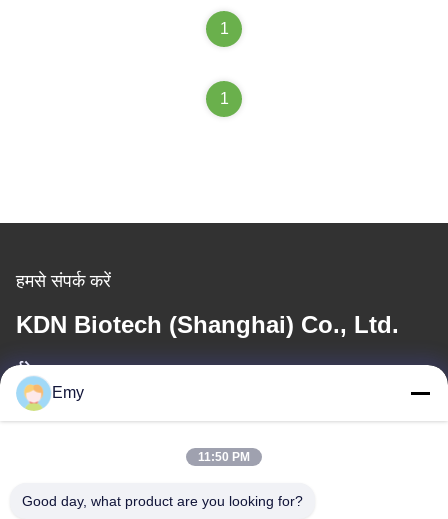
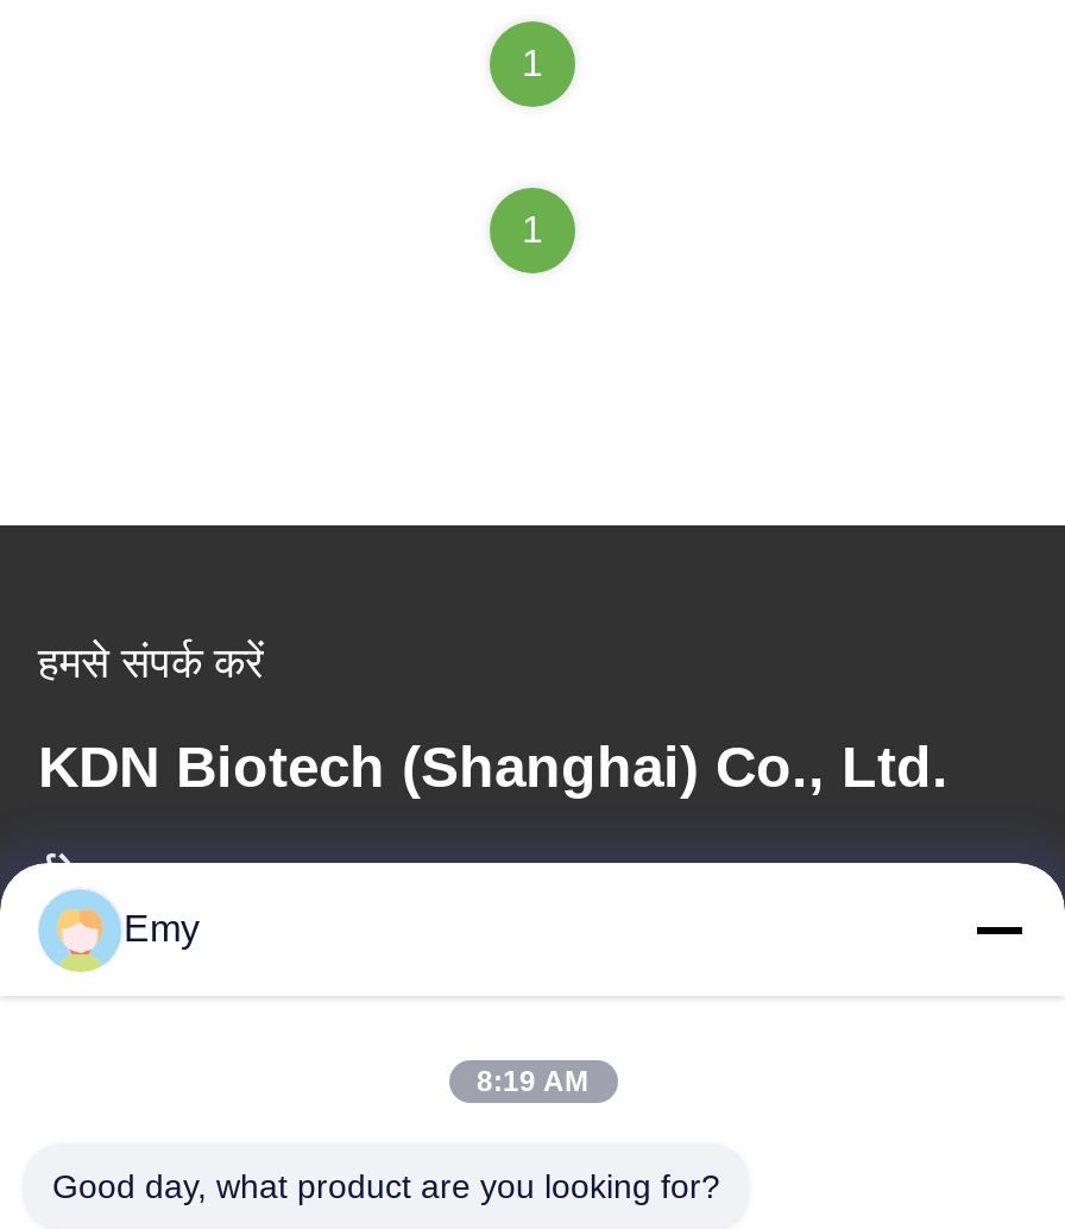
[198,450,250,464] 11:50 PM -> [477,1065,588,1098] 8:19 AM

